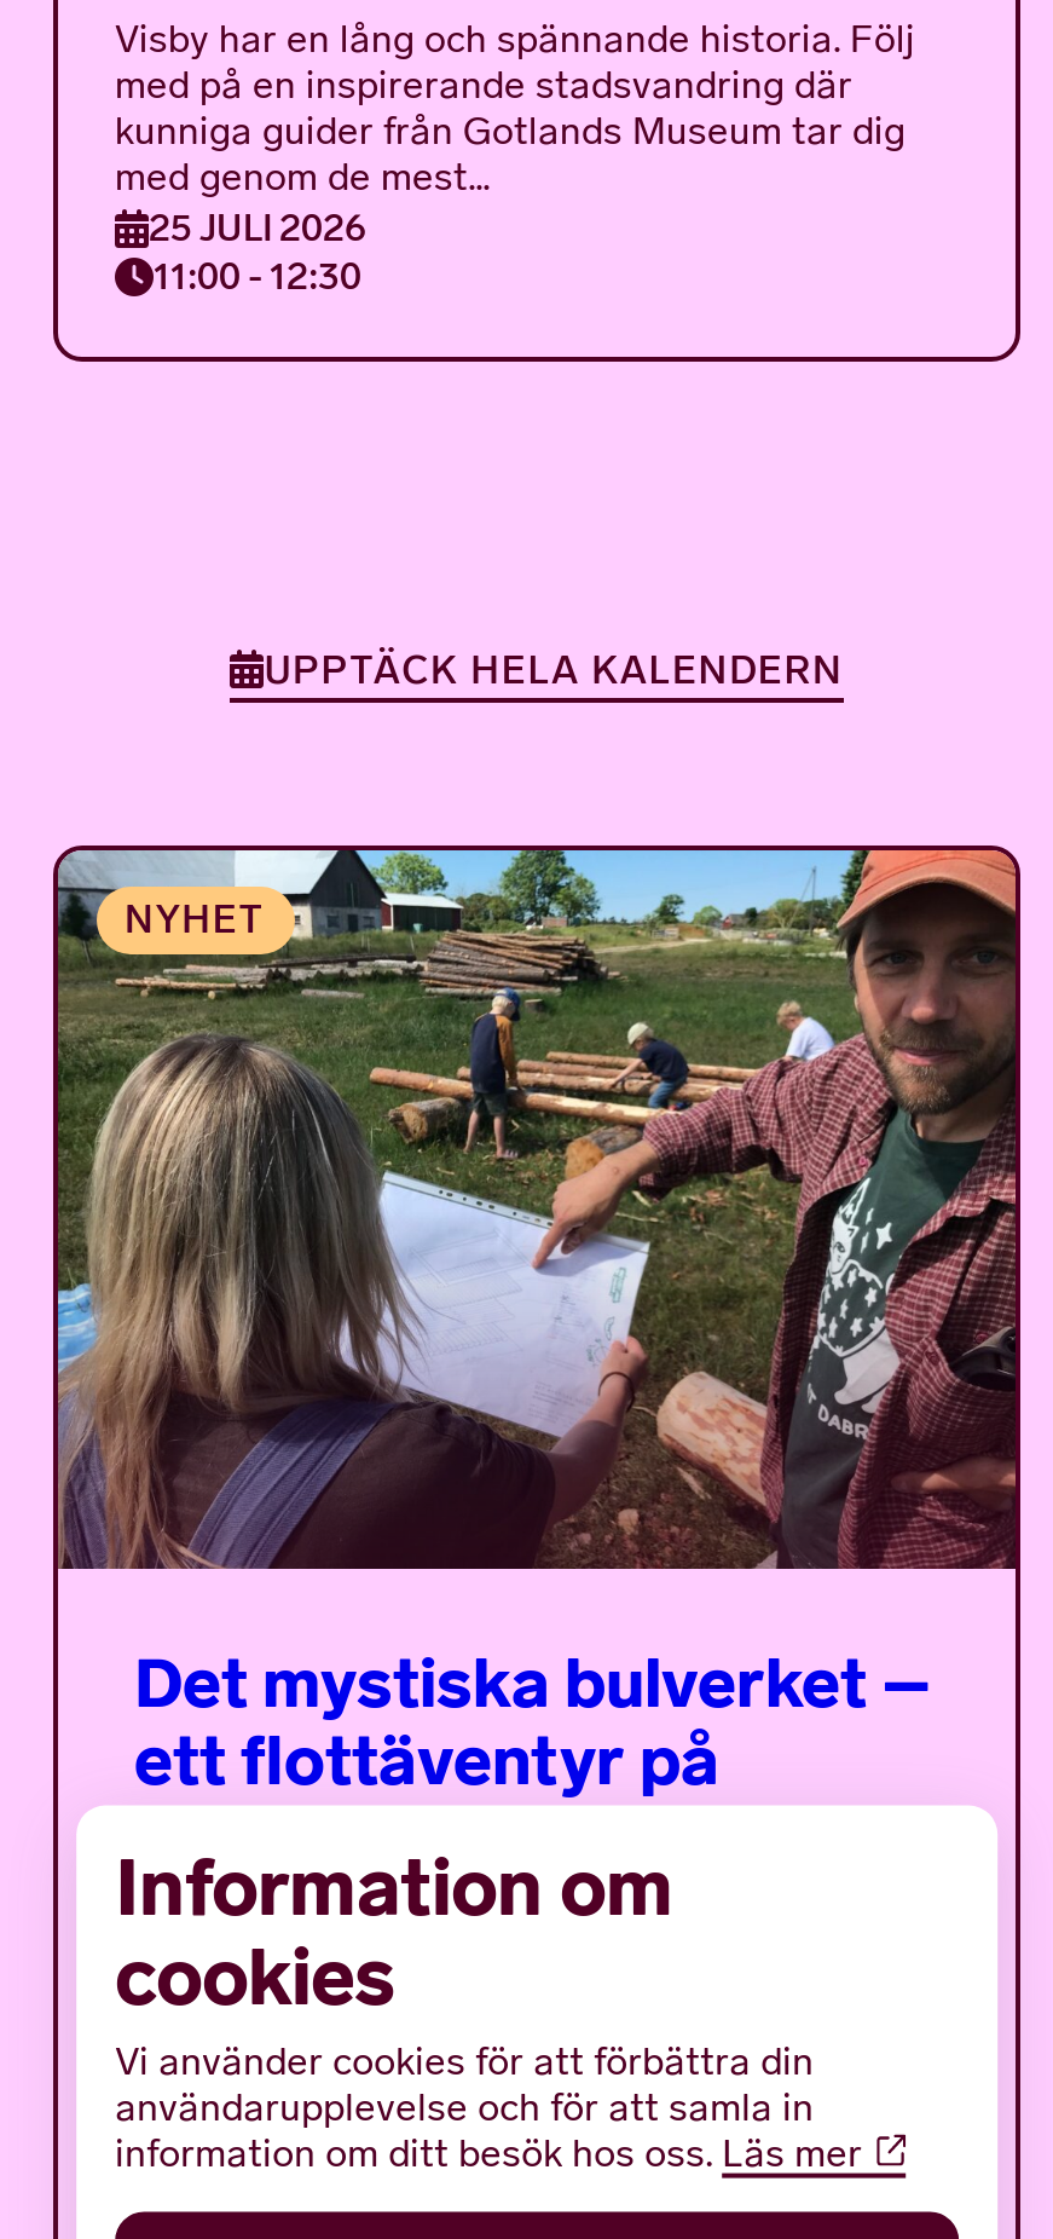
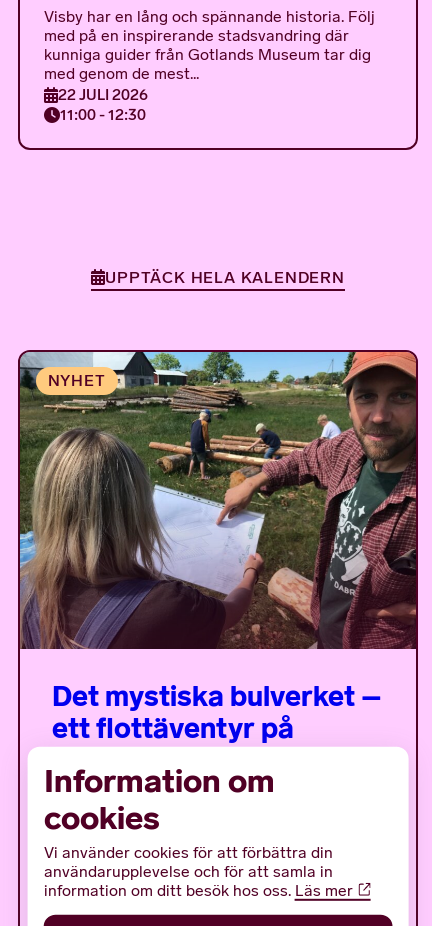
[149,207,366,250] 25 JULI 2026 -> [57,85,147,103] 22 JULI 2026

